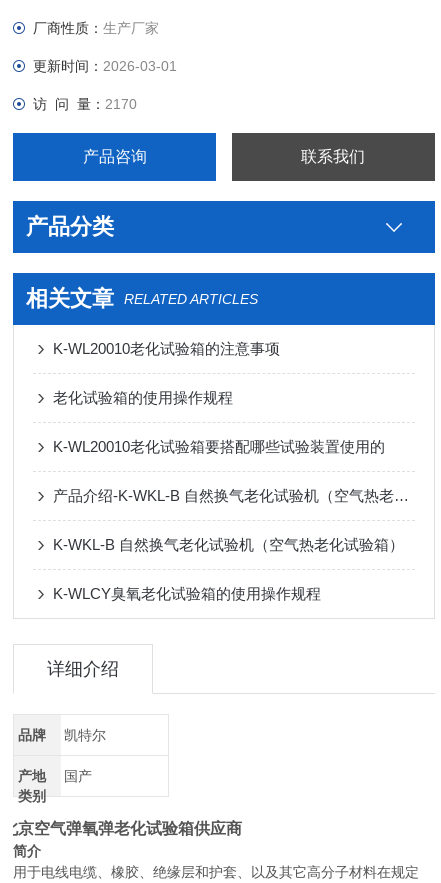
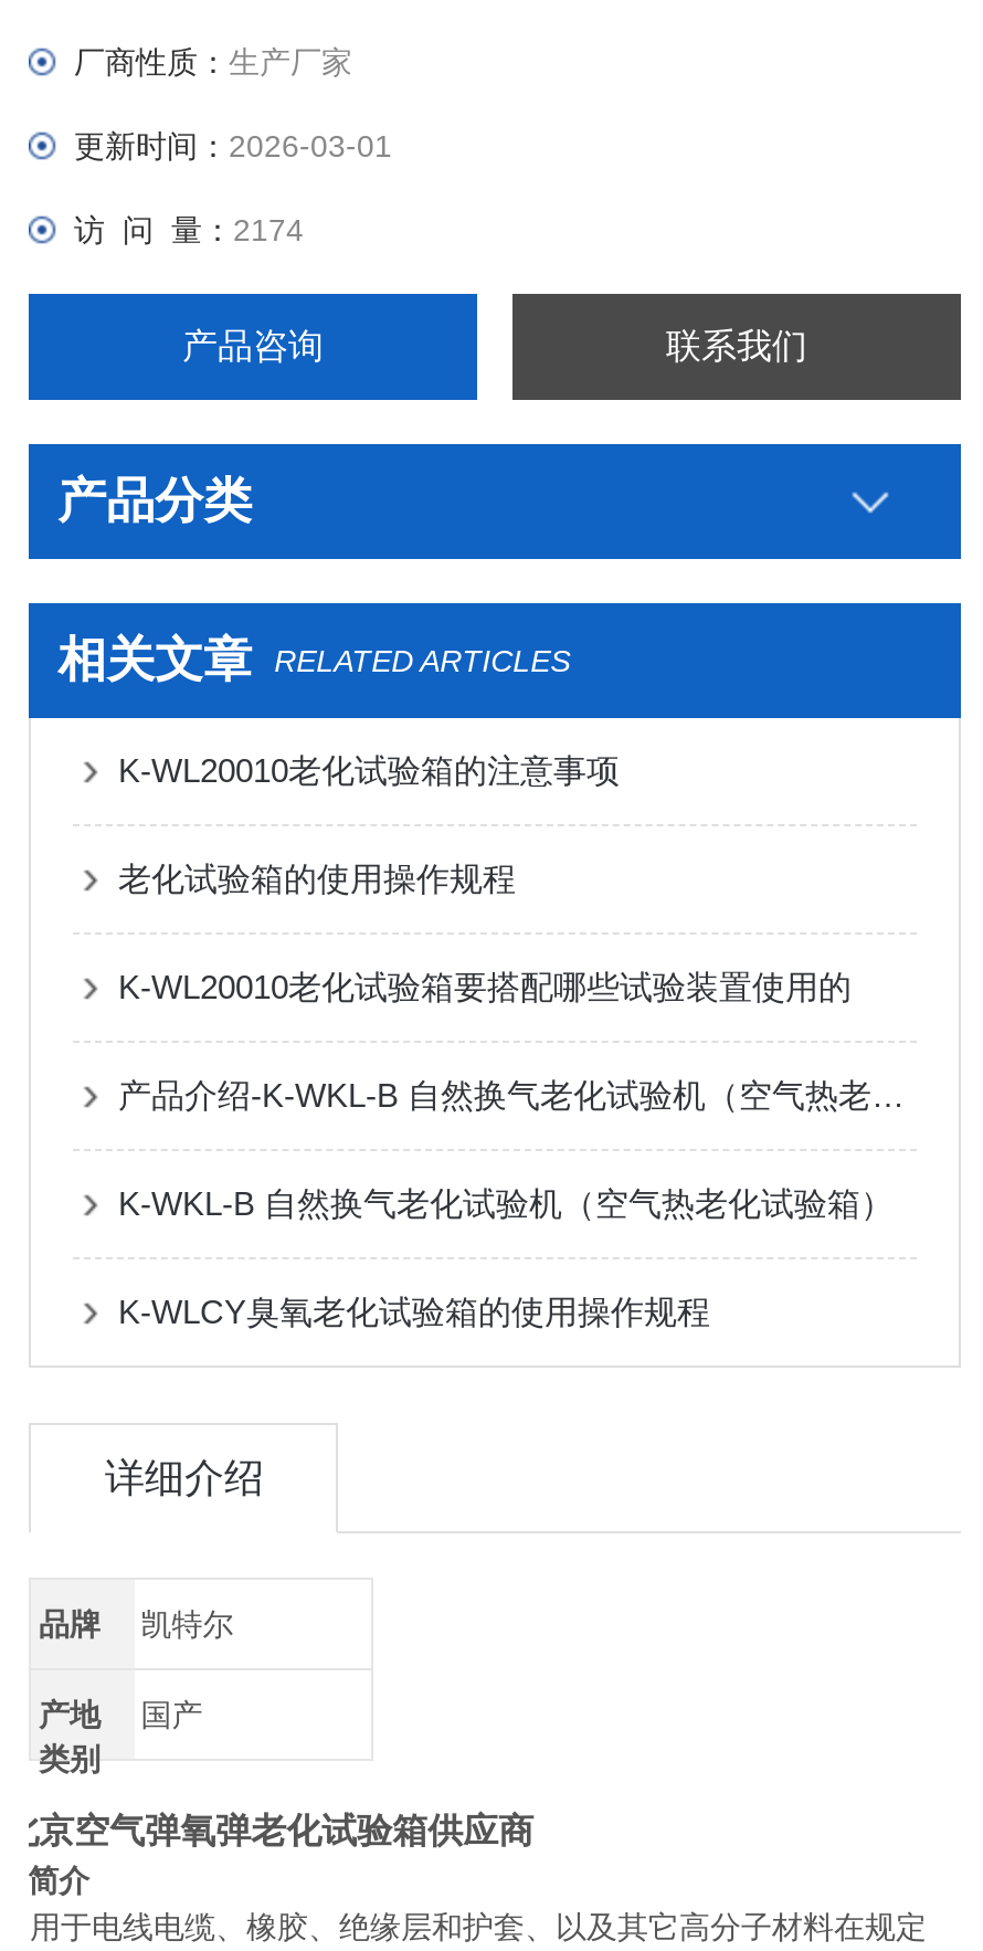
[33,96,137,112] 访 问 量：2170 -> [74,212,304,247] 访 问 量：2174

